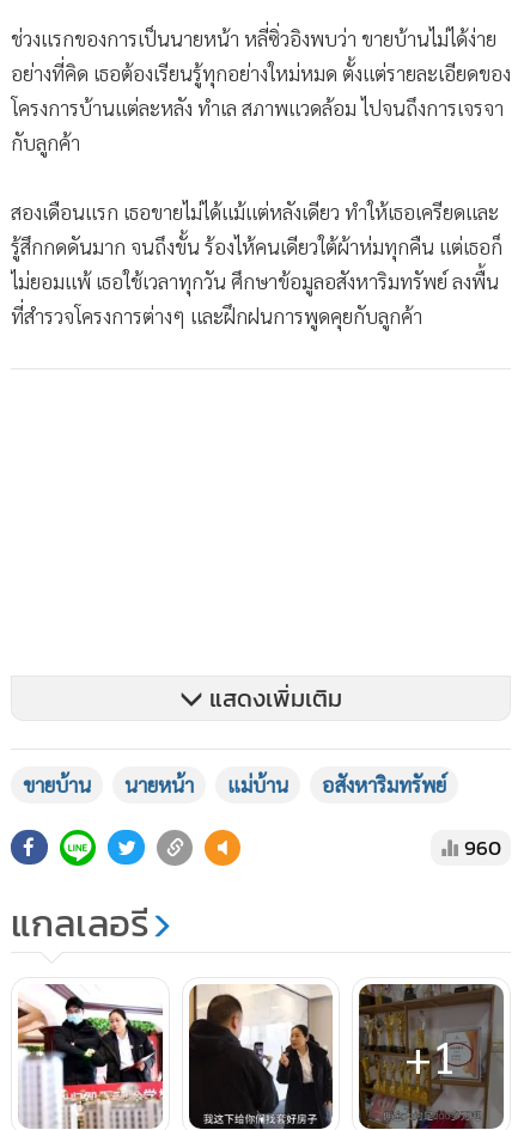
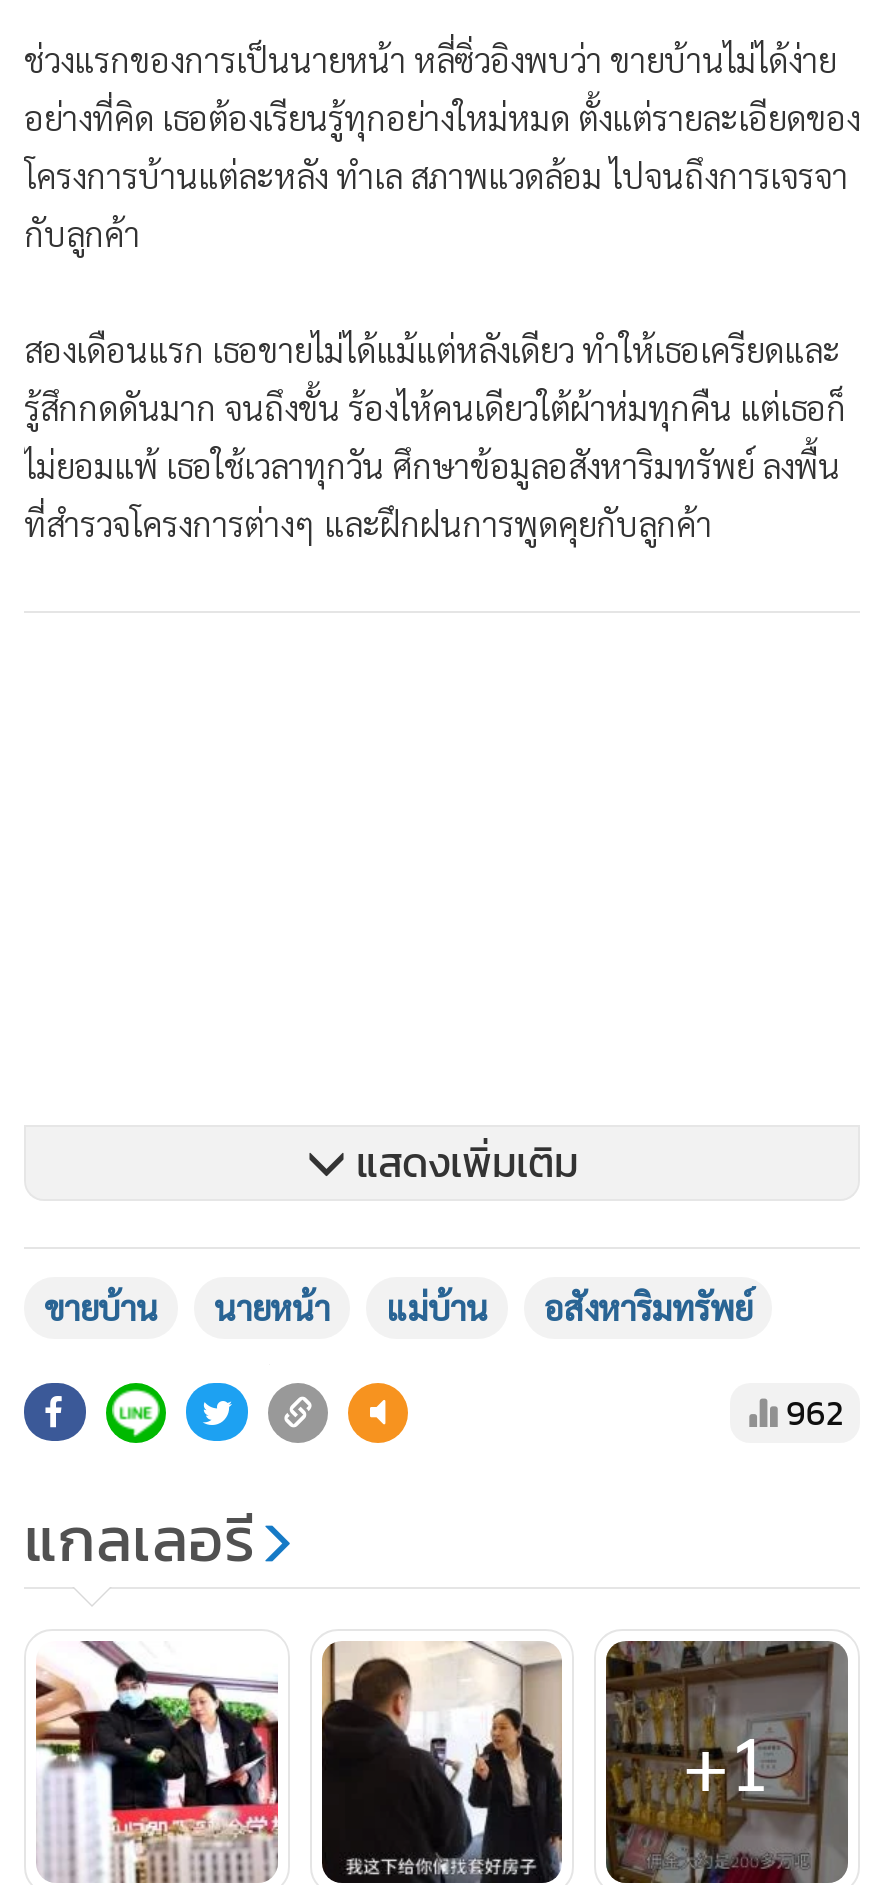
[464,832,501,863] 960 -> [786,1387,844,1439] 962

